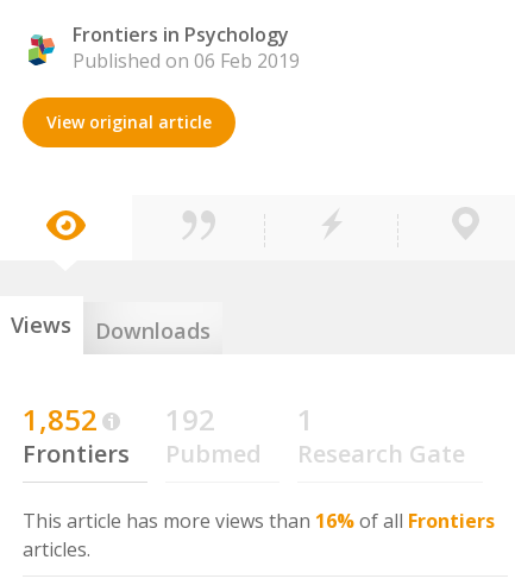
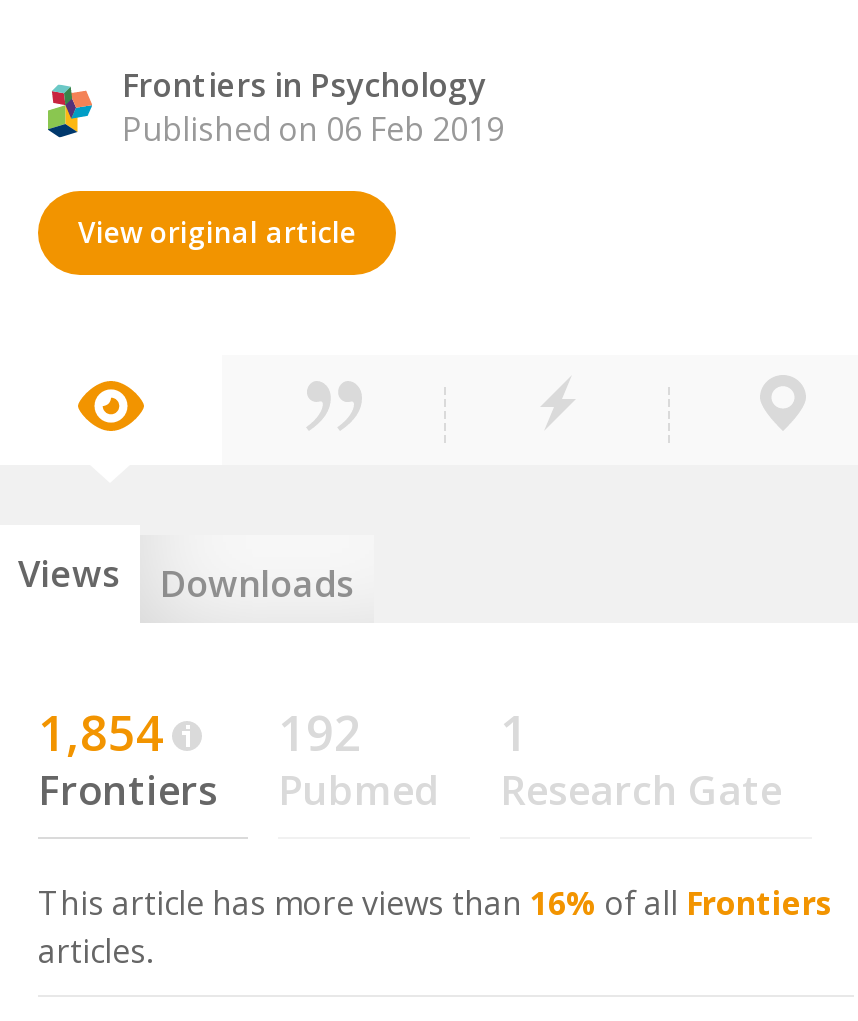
[23,400,98,439] 1,852 -> [38,699,164,765] 1,854

